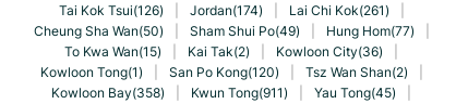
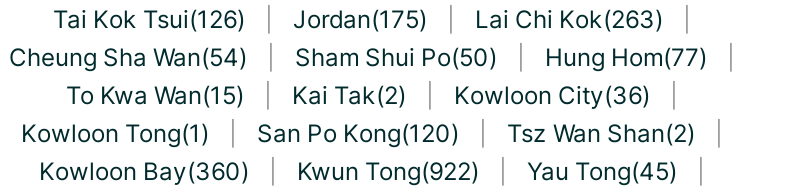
[189,2,262,19] Jordan(174) -> [293,4,427,34] Jordan(175)
[289,2,389,19] Lai Chi Kok(261) -> [475,4,663,34] Lai Chi Kok(263)
[33,23,163,39] Cheung Sha Wan(50) -> [9,42,247,72] Cheung Sha Wan(54)
[189,23,299,39] Sham Shui Po(49) -> [295,42,497,72] Sham Shui Po(50)
[51,85,165,101] Kowloon Bay(358) -> [39,156,249,186] Kowloon Bay(360)
[191,85,288,101] Kwun Tong(911) -> [297,156,479,186] Kwun Tong(922)

